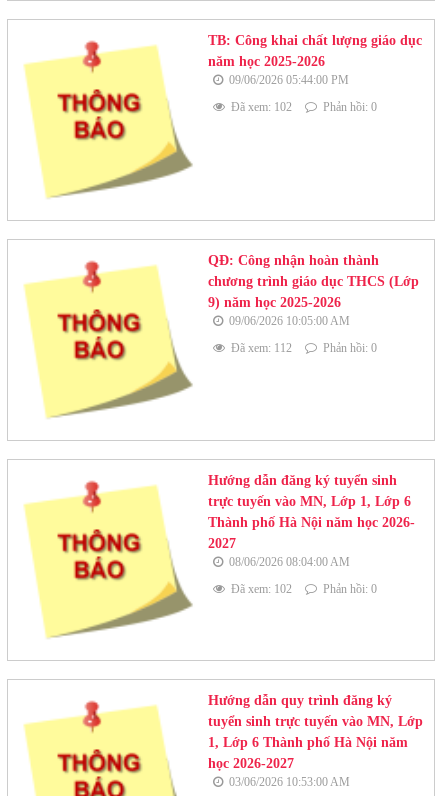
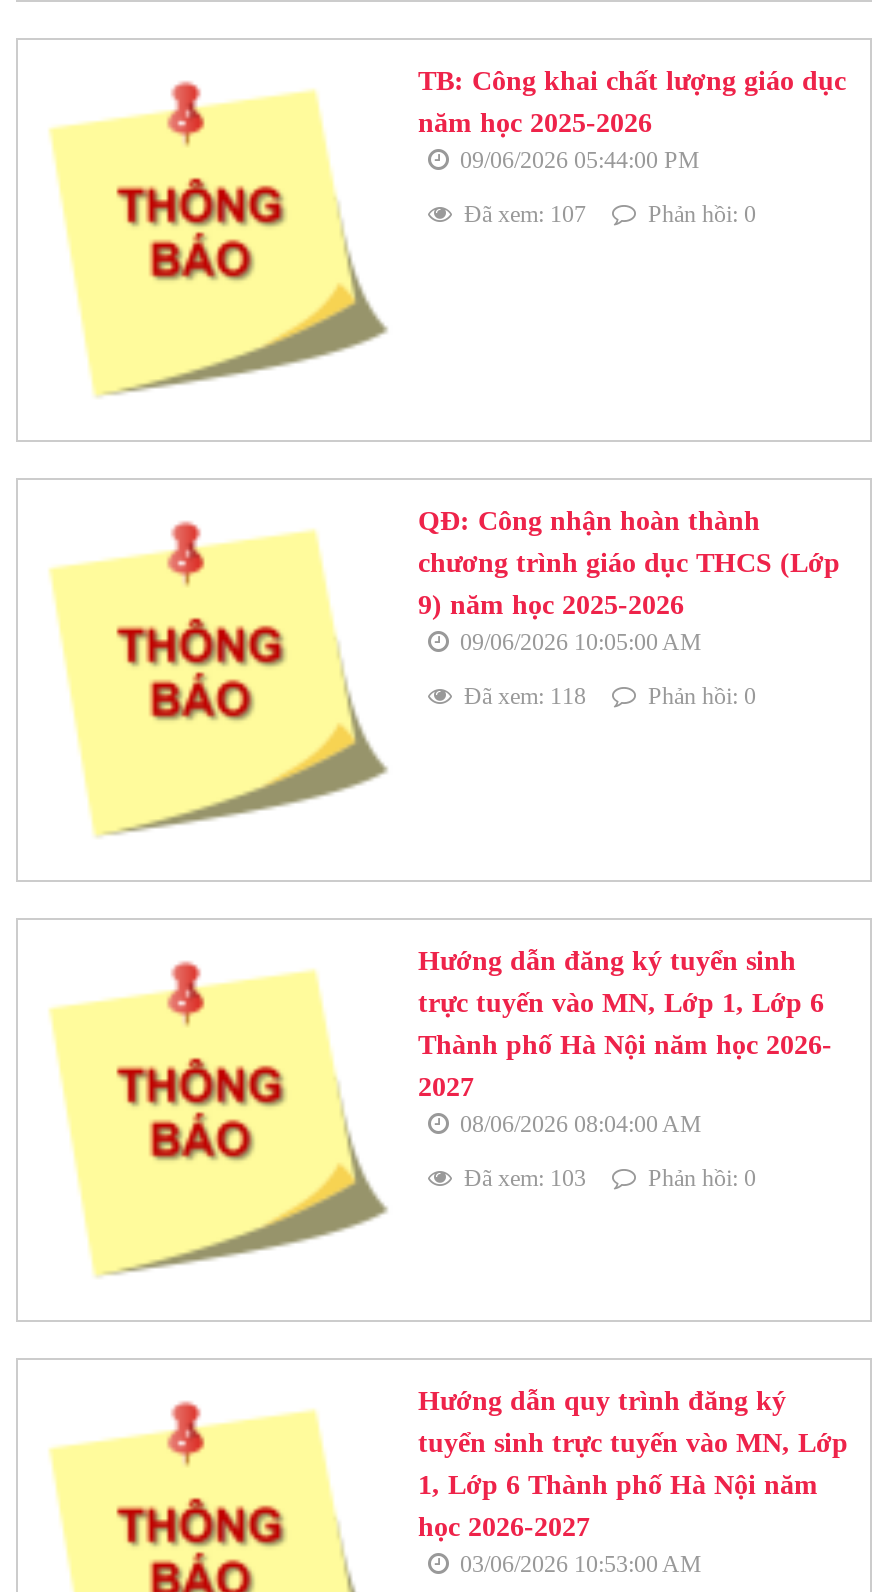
[228,100,377,114] Đã xem: 102 Phản hồi: 0 -> [458,200,756,228] Đã xem: 107 Phản hồi: 0
[228,341,377,355] Đã xem: 112 Phản hồi: 0 -> [458,682,756,710] Đã xem: 118 Phản hồi: 0
[228,582,377,596] Đã xem: 102 Phản hồi: 0 -> [458,1164,756,1192] Đã xem: 103 Phản hồi: 0

